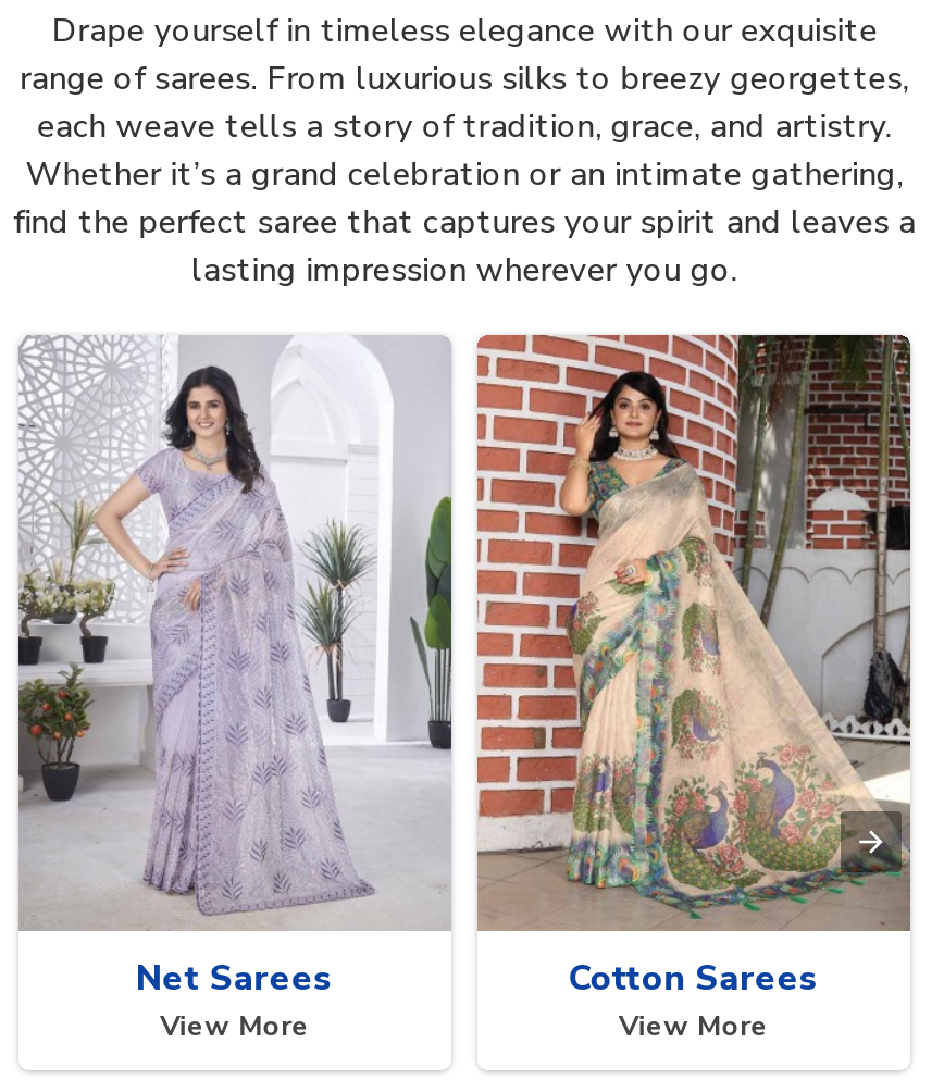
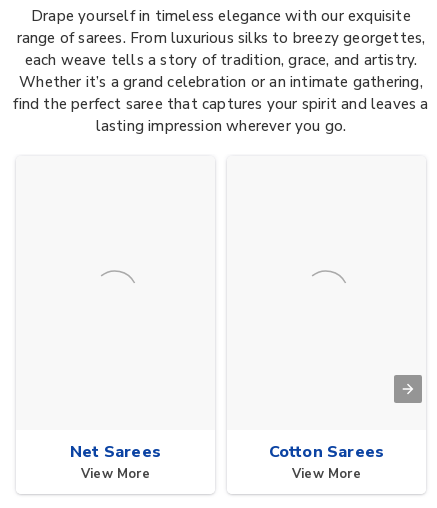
[16,335,454,931] [image] -> none
[475,333,912,933] [image] -> none

